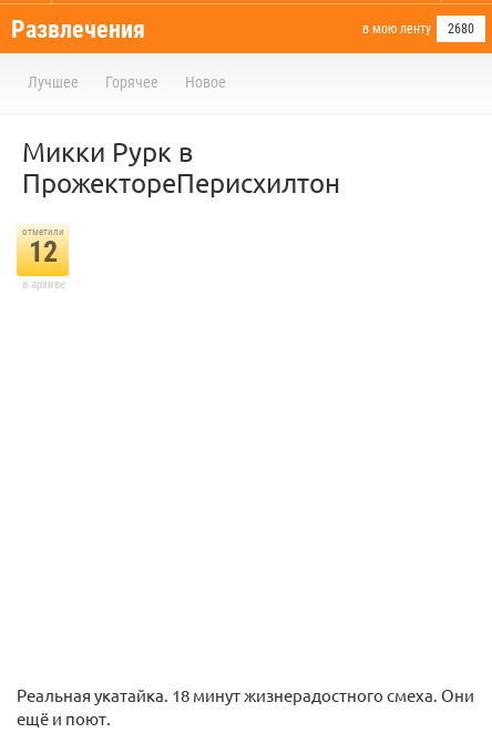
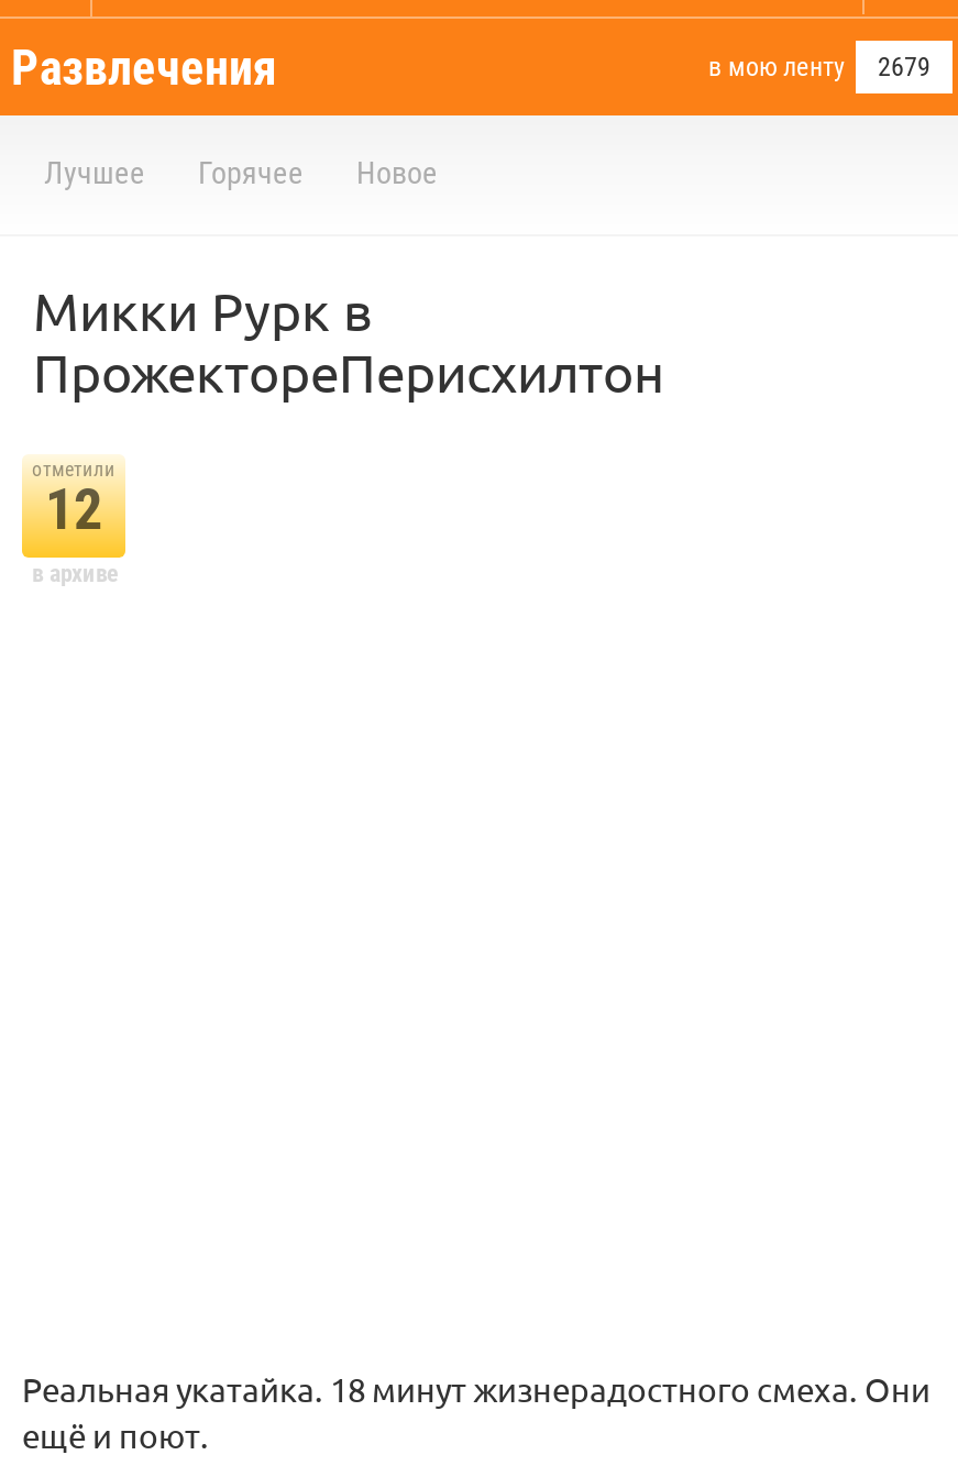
[362,21,474,37] в мою ленту 2680 -> [708,52,931,82] в мою ленту 2679

